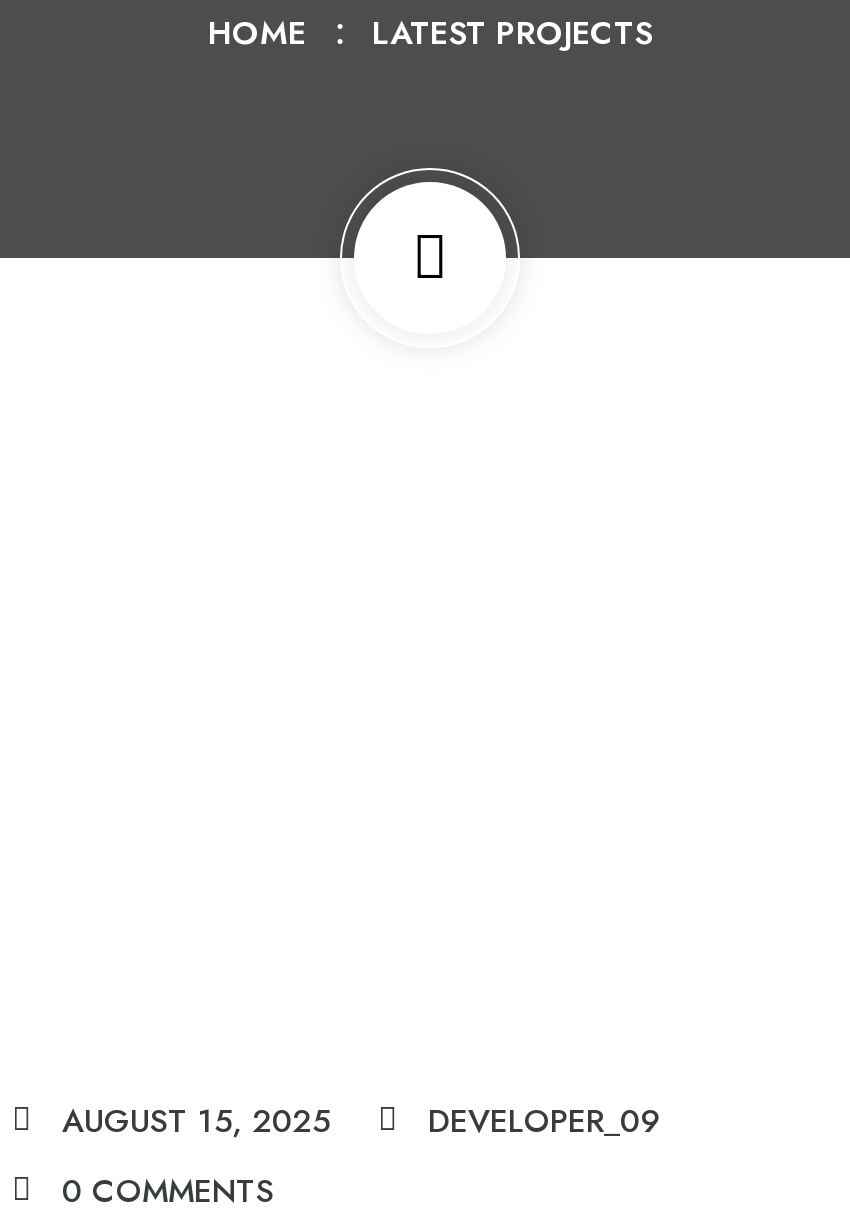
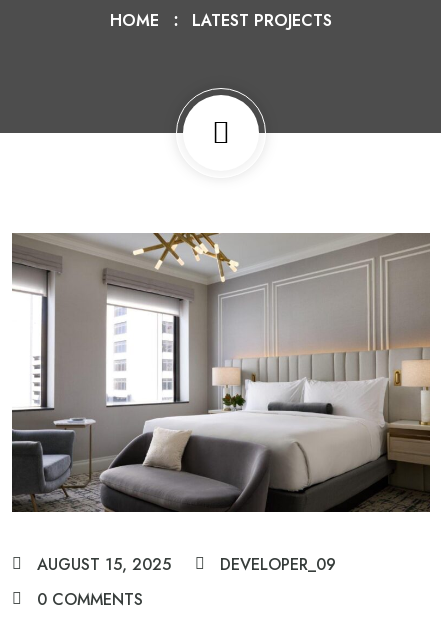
none -> [11,232,431,513] [image]

